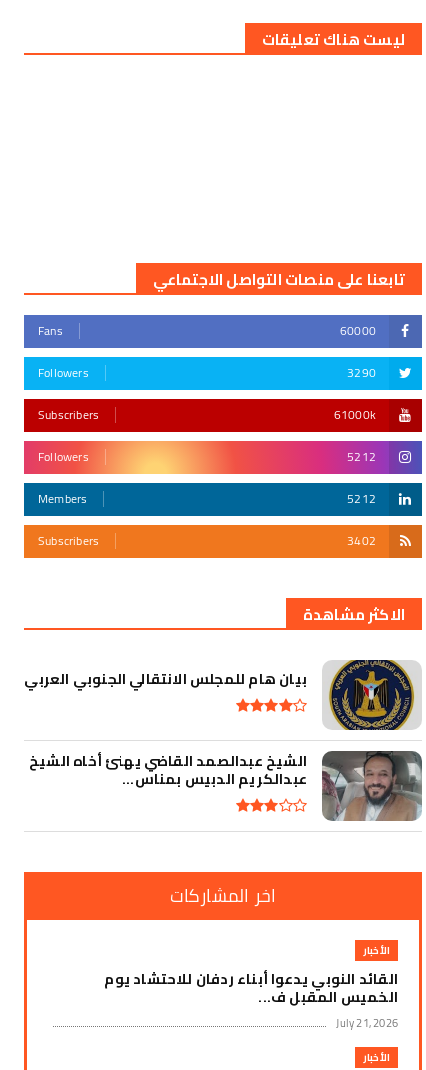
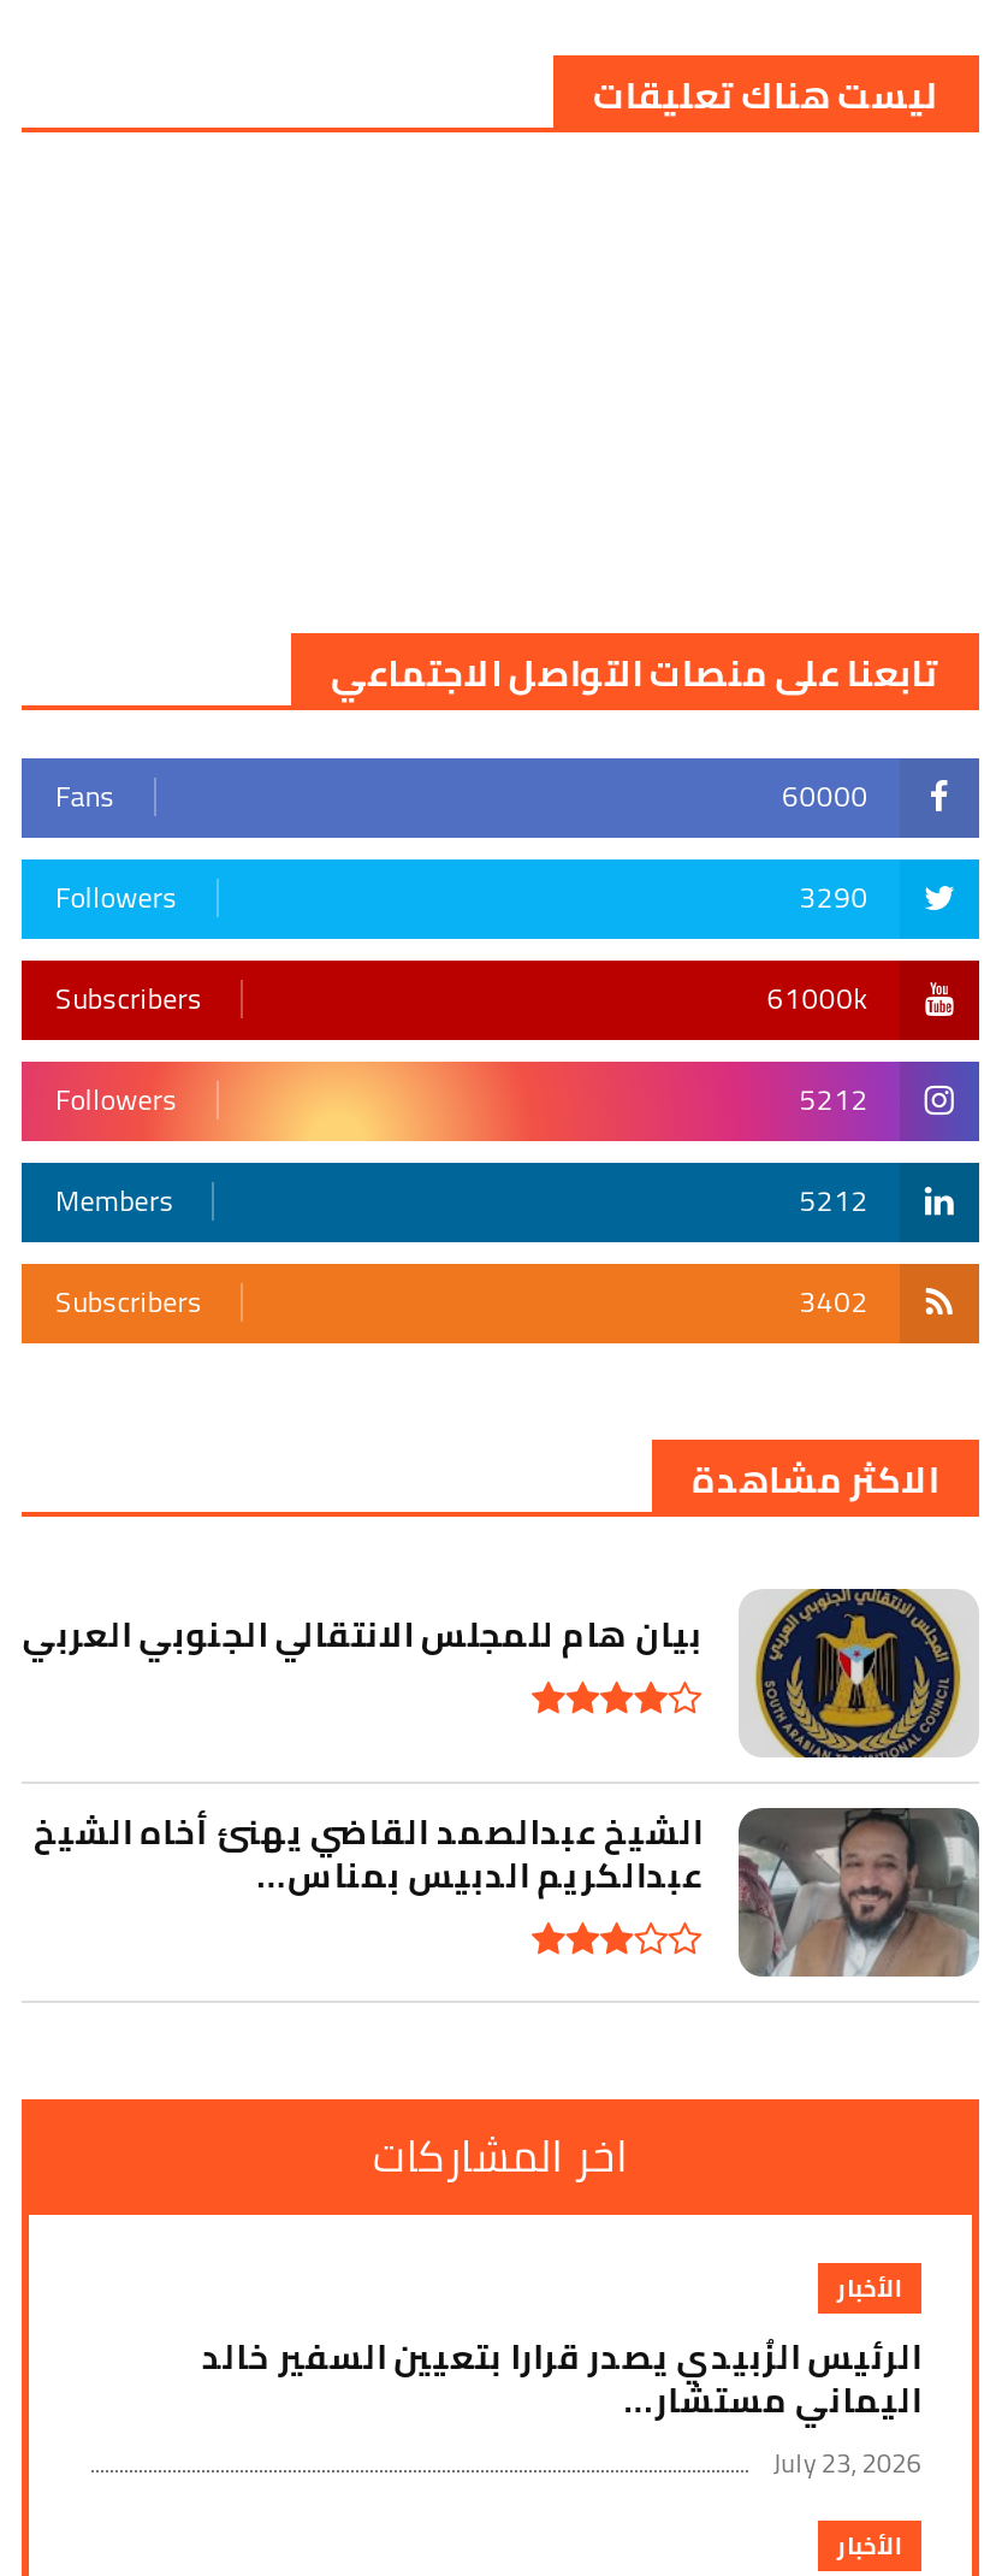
[104,966,398,1033] القائد النوبي يدعوا أبناء ردفان للاحتشاد يوم | الخميس المقبل ف... | July 21, 2026 -> [201,2326,921,2487] الرئيس الزُبيدي يصدر قرارا بتعيين السفير خالد | اليماني مستشار... | July 23, 2026

